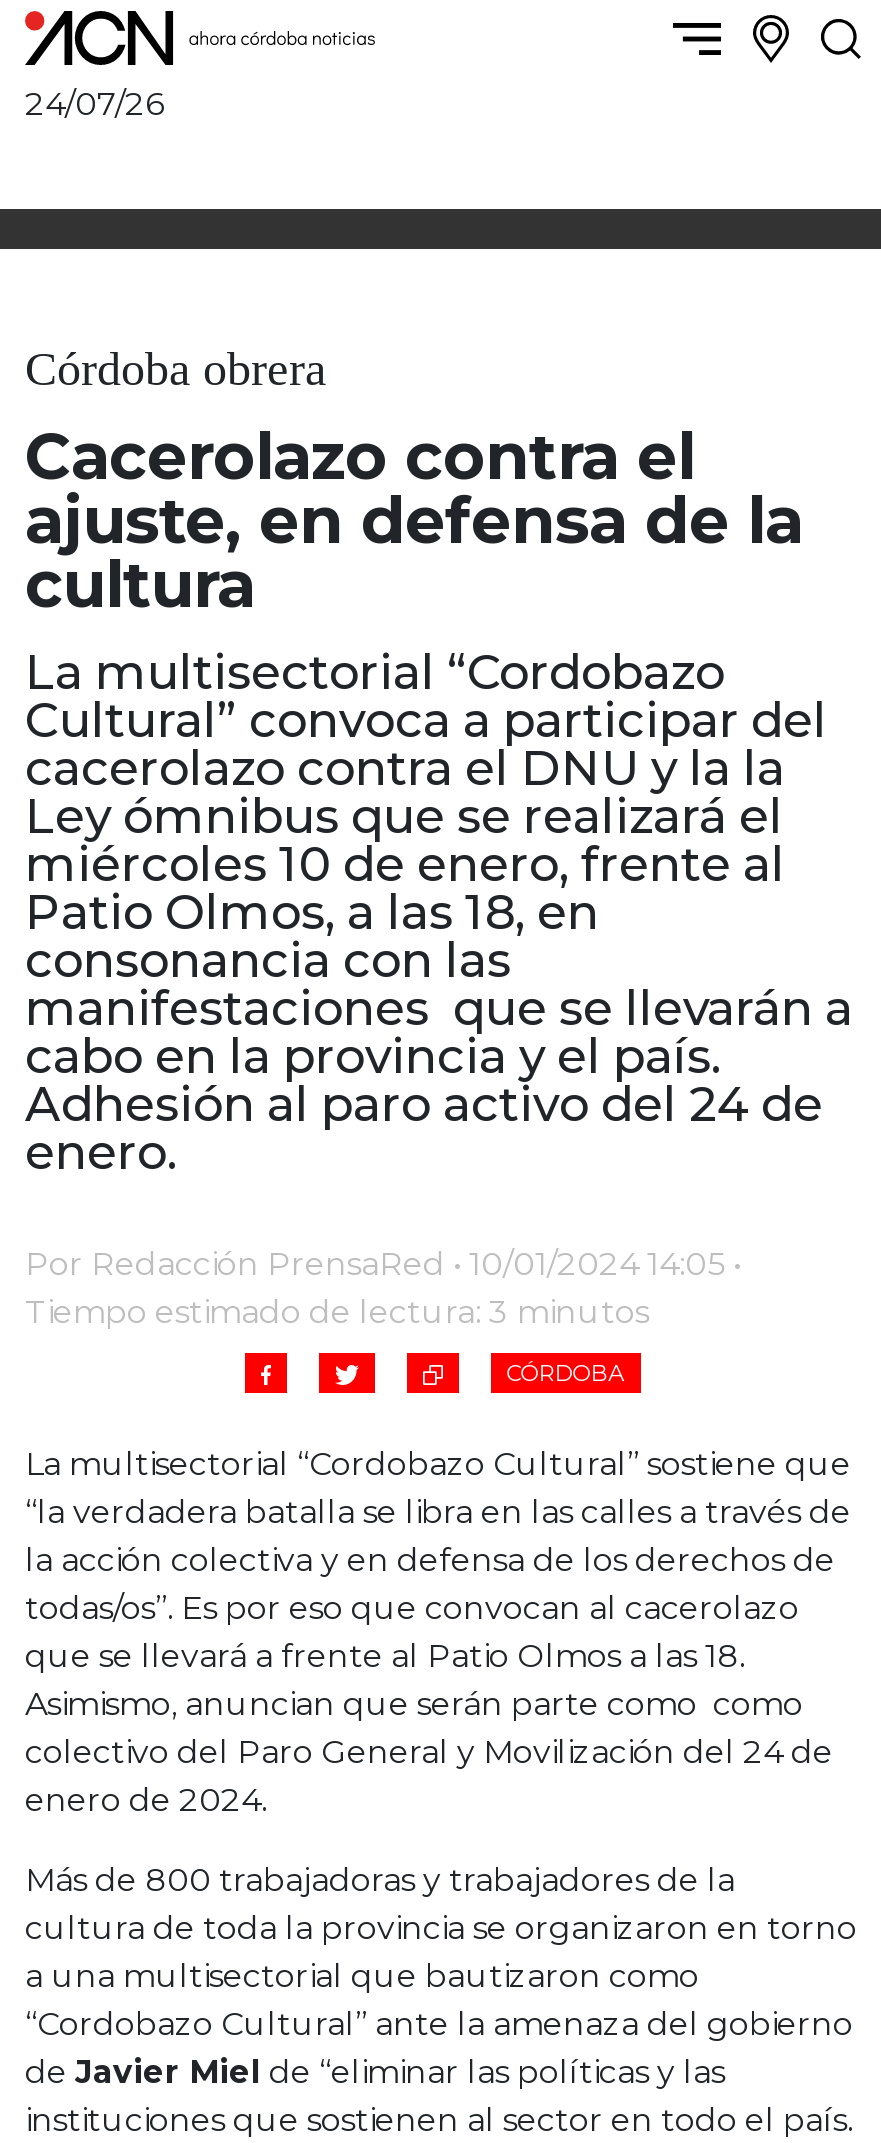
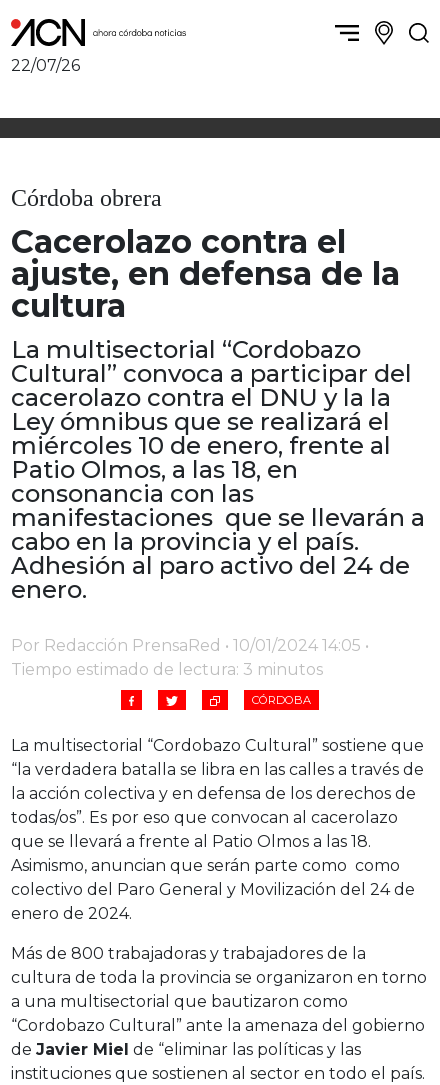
[25,84,163,122] 24/07/26 -> [11,56,80,75] 22/07/26

